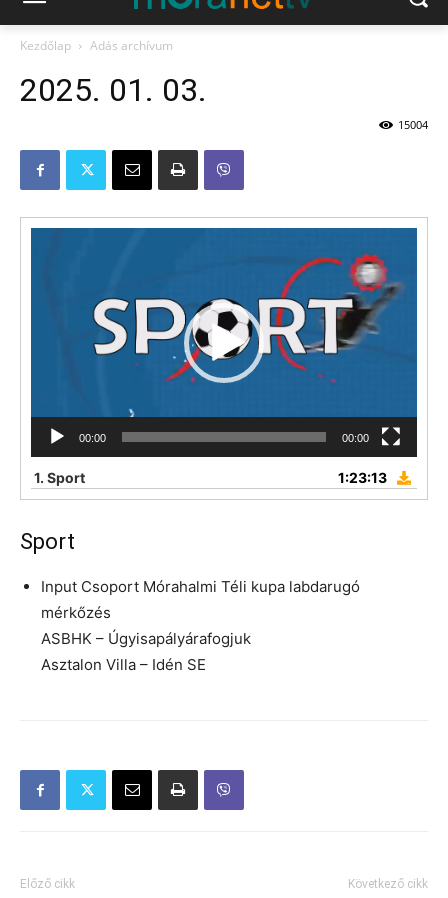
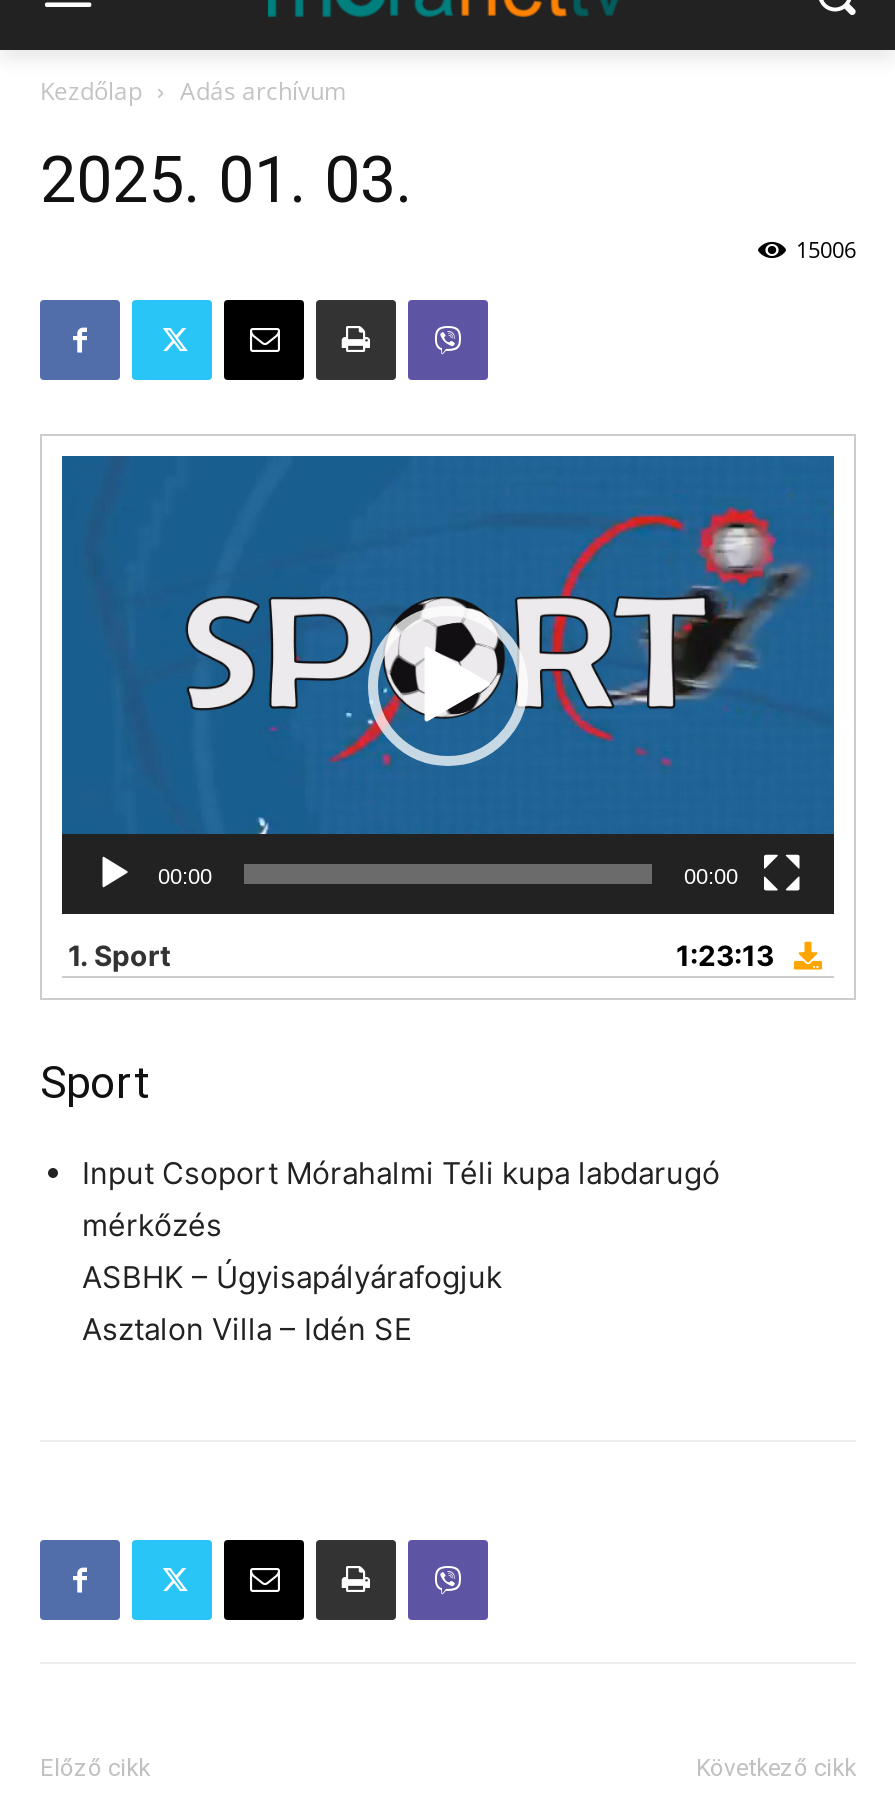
[398,117,428,132] 15004 -> [796,234,856,264] 15006

